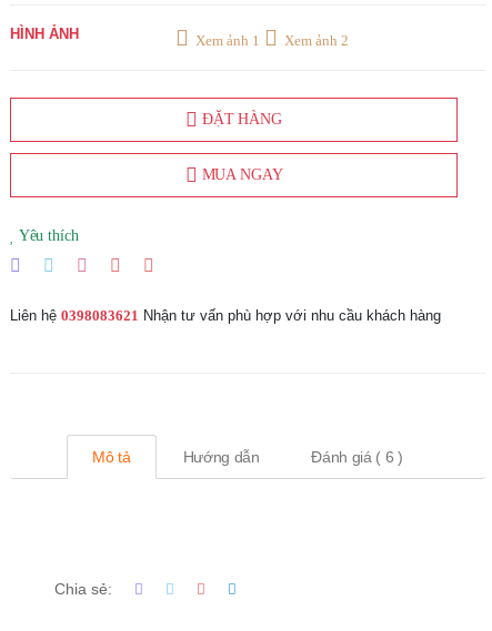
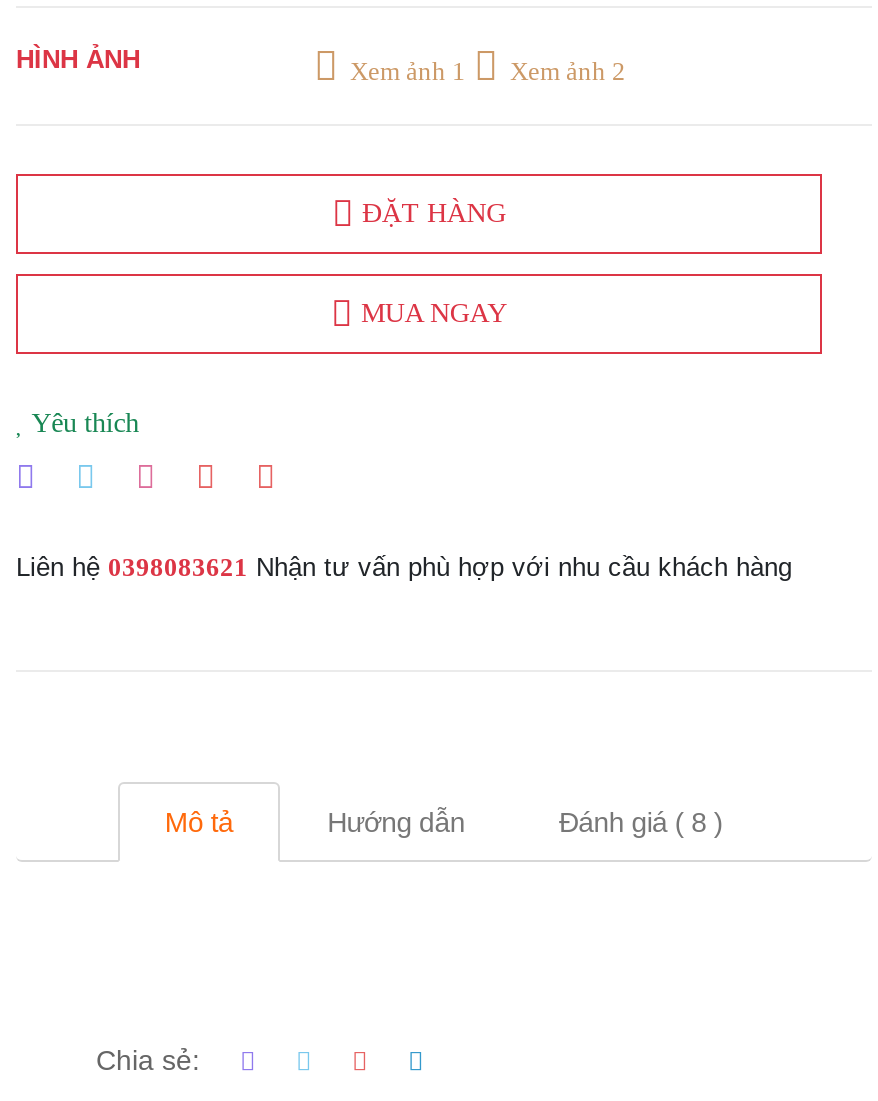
[312,447,403,465] Đánh giá ( 6 ) -> [559,805,723,837] Đánh giá ( 8 )

